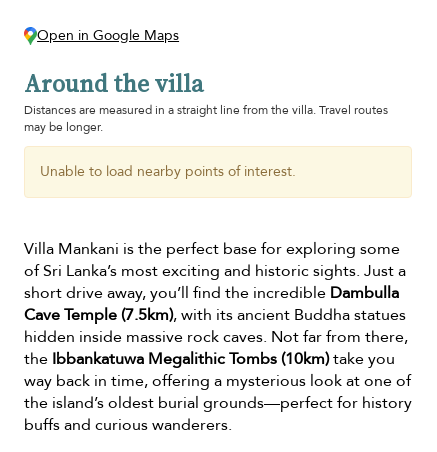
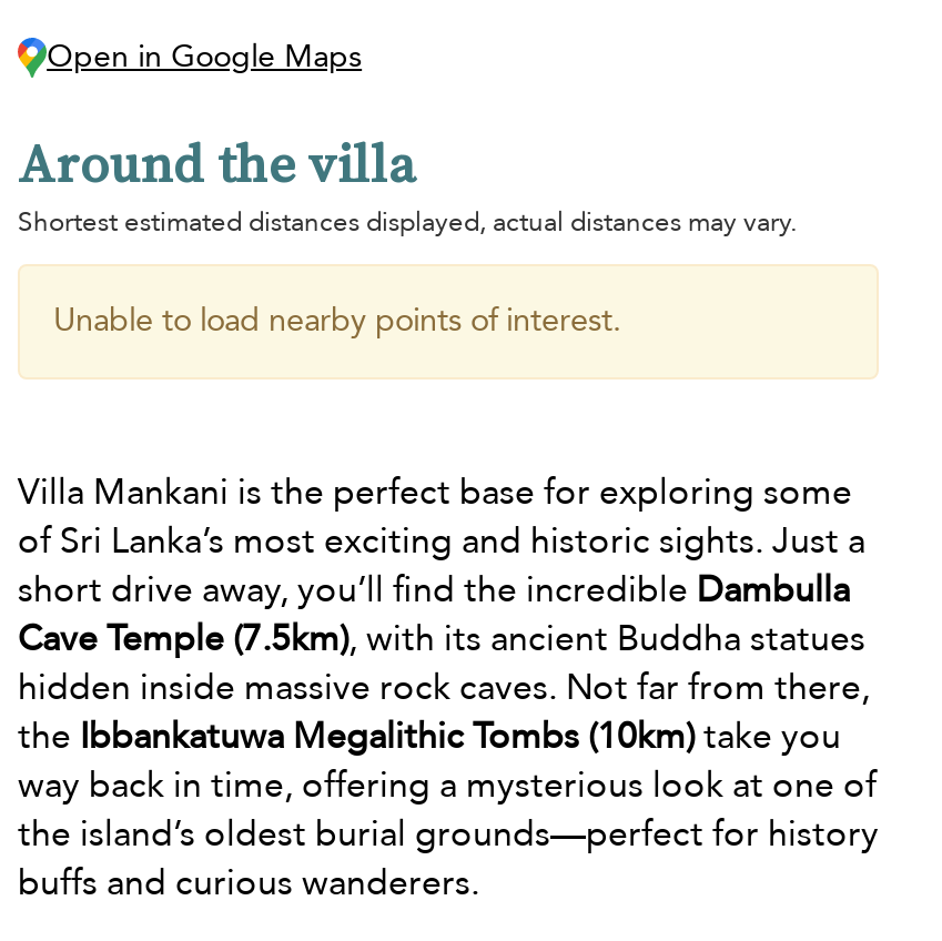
[24,102,388,135] Distances are measured in a straight line from the villa. Travel routes | may be longer. -> [18,205,797,240] Shortest estimated distances displayed, actual distances may vary.

